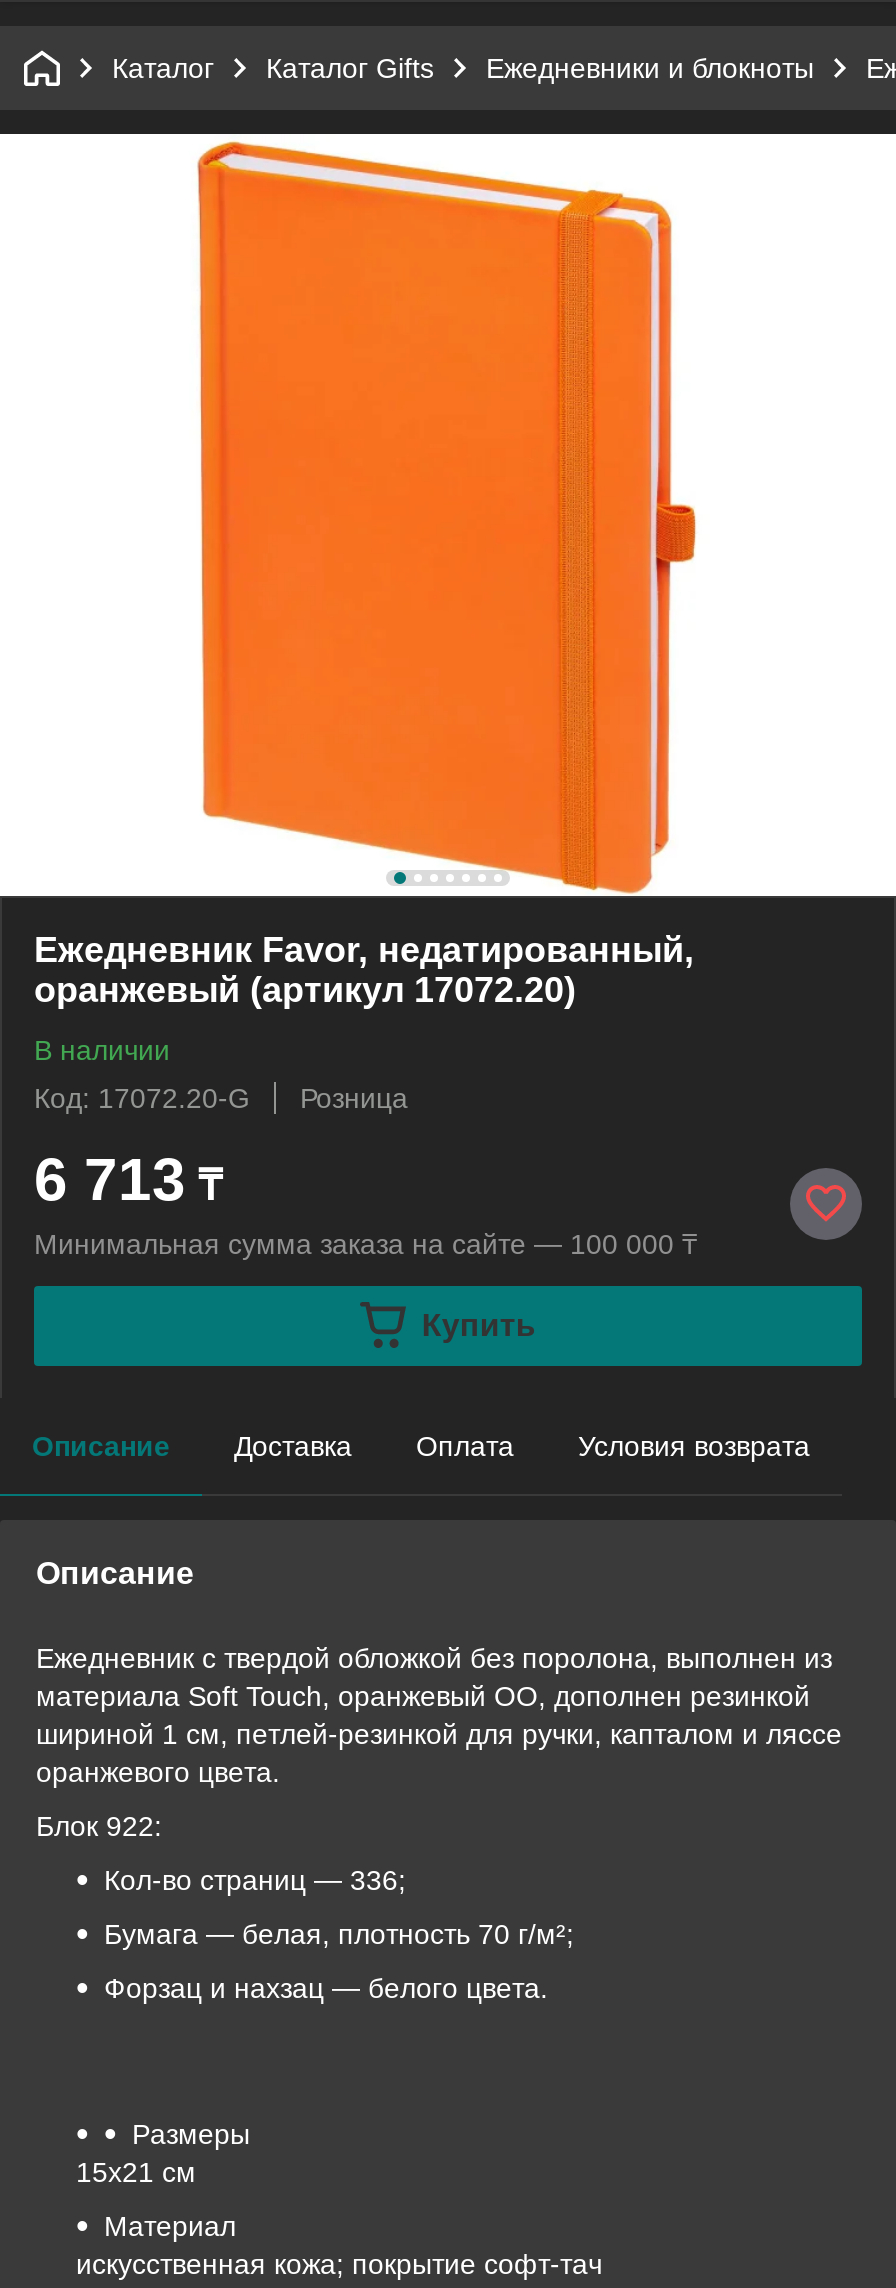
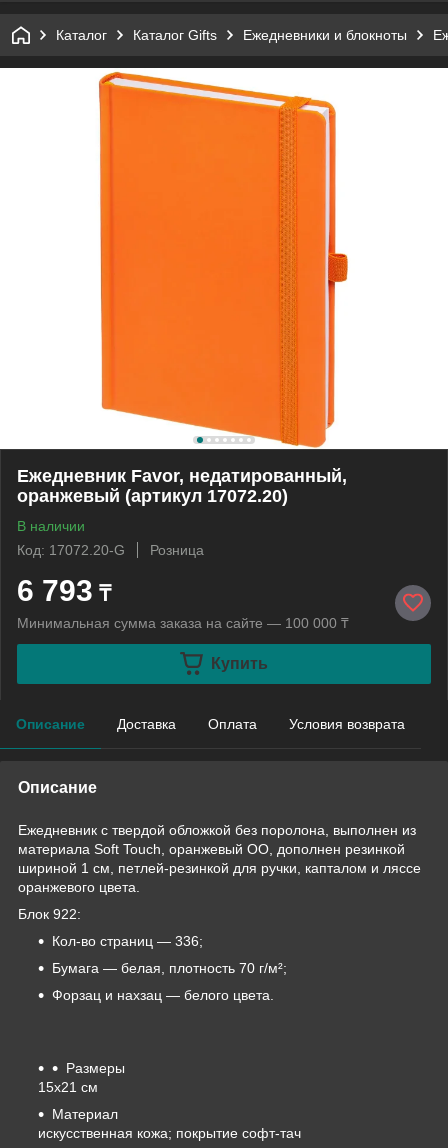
[34,1146,222,1212] 6 713 ₸ -> [17,574,111,607] 6 793 ₸

